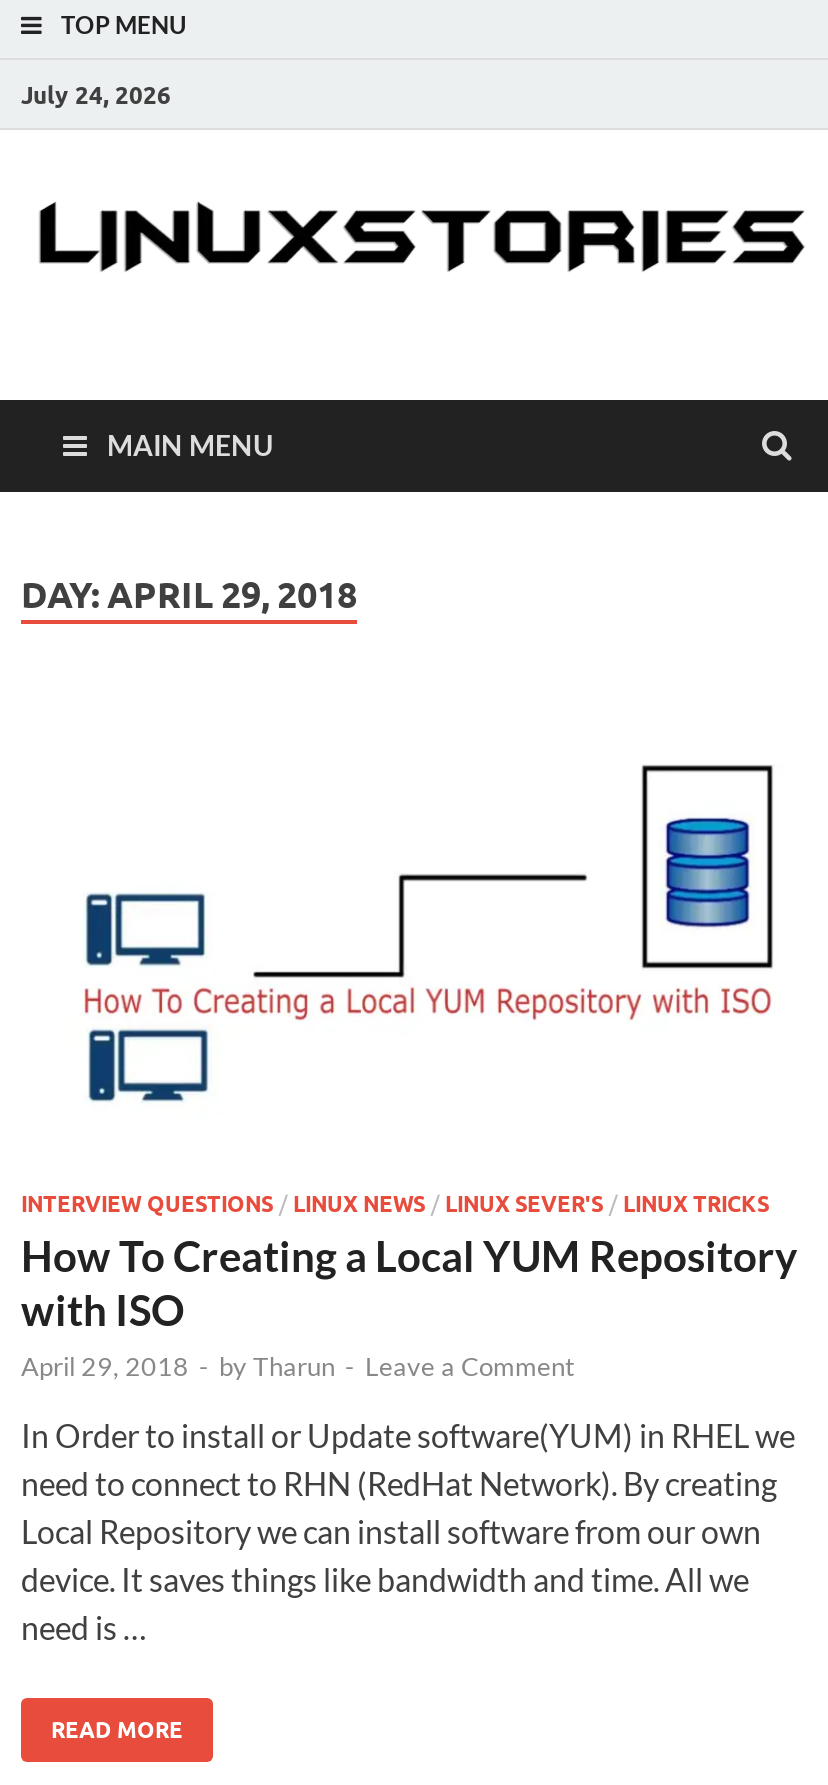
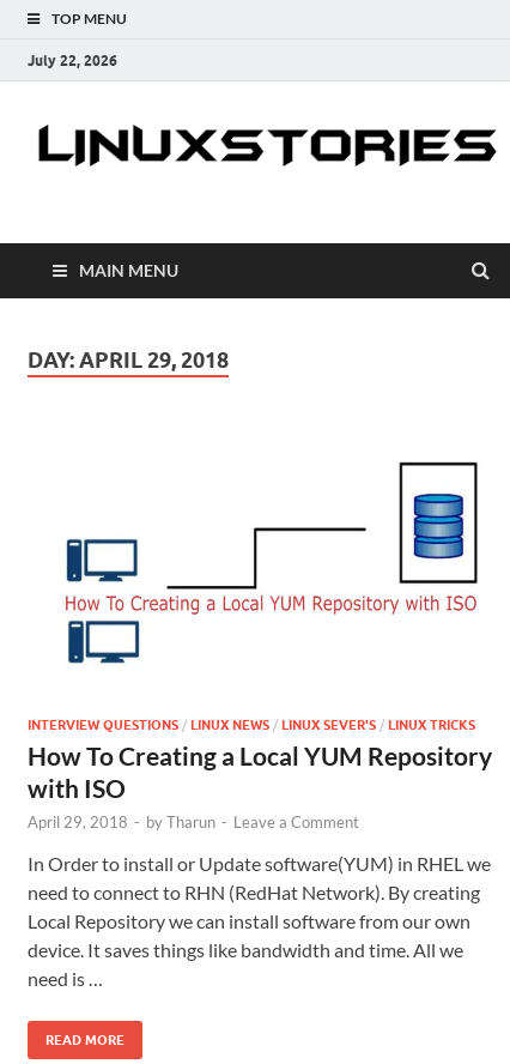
[21,79,171,109] July 24, 2026 -> [28,51,117,69] July 22, 2026

